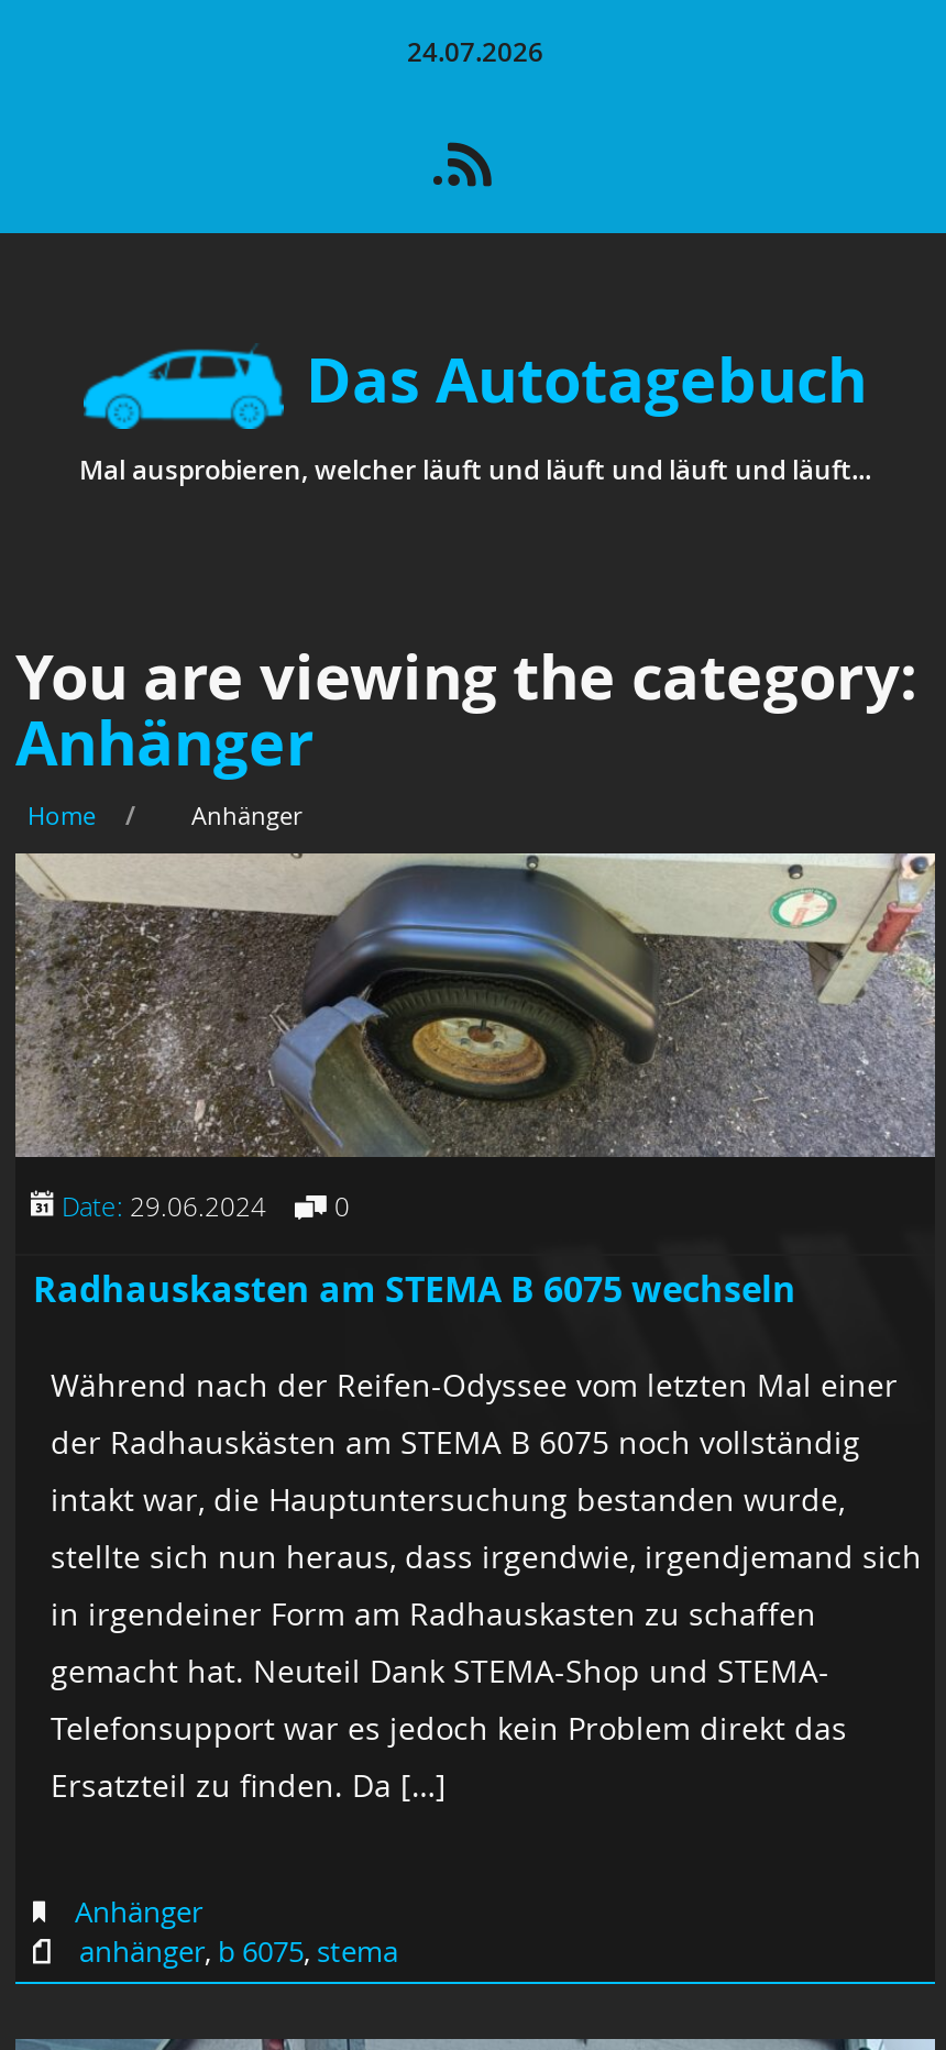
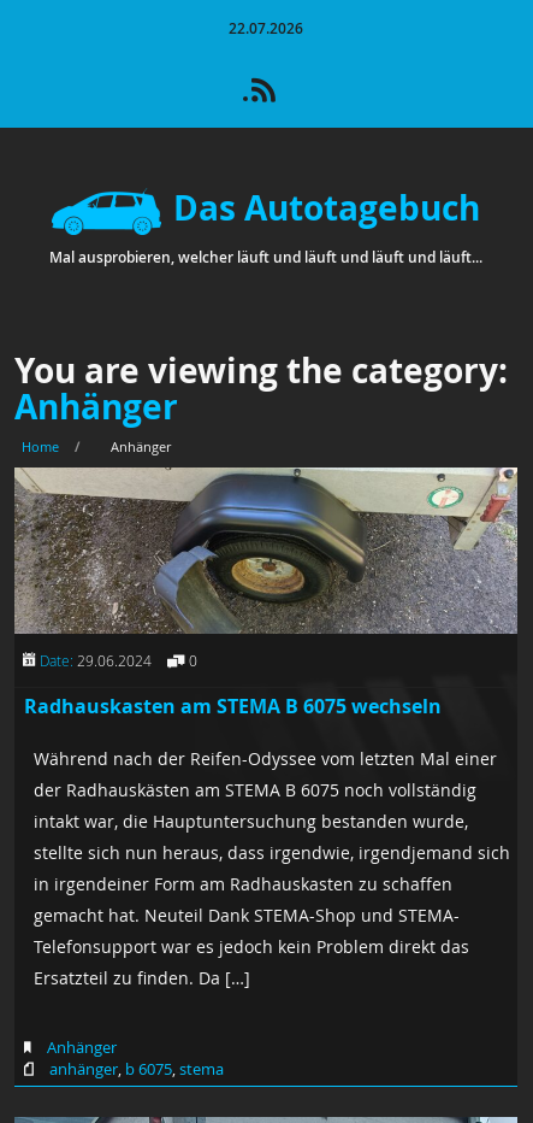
[407,33,543,70] 24.07.2026 -> [229,18,303,39] 22.07.2026

